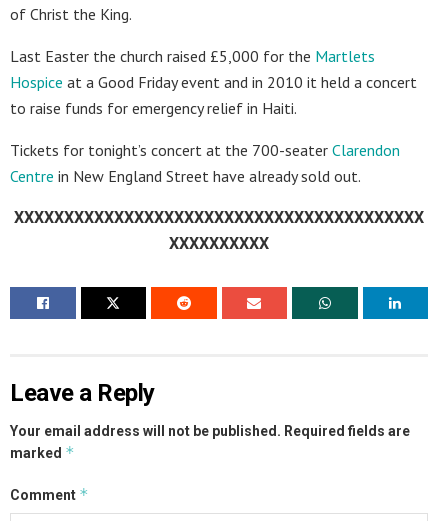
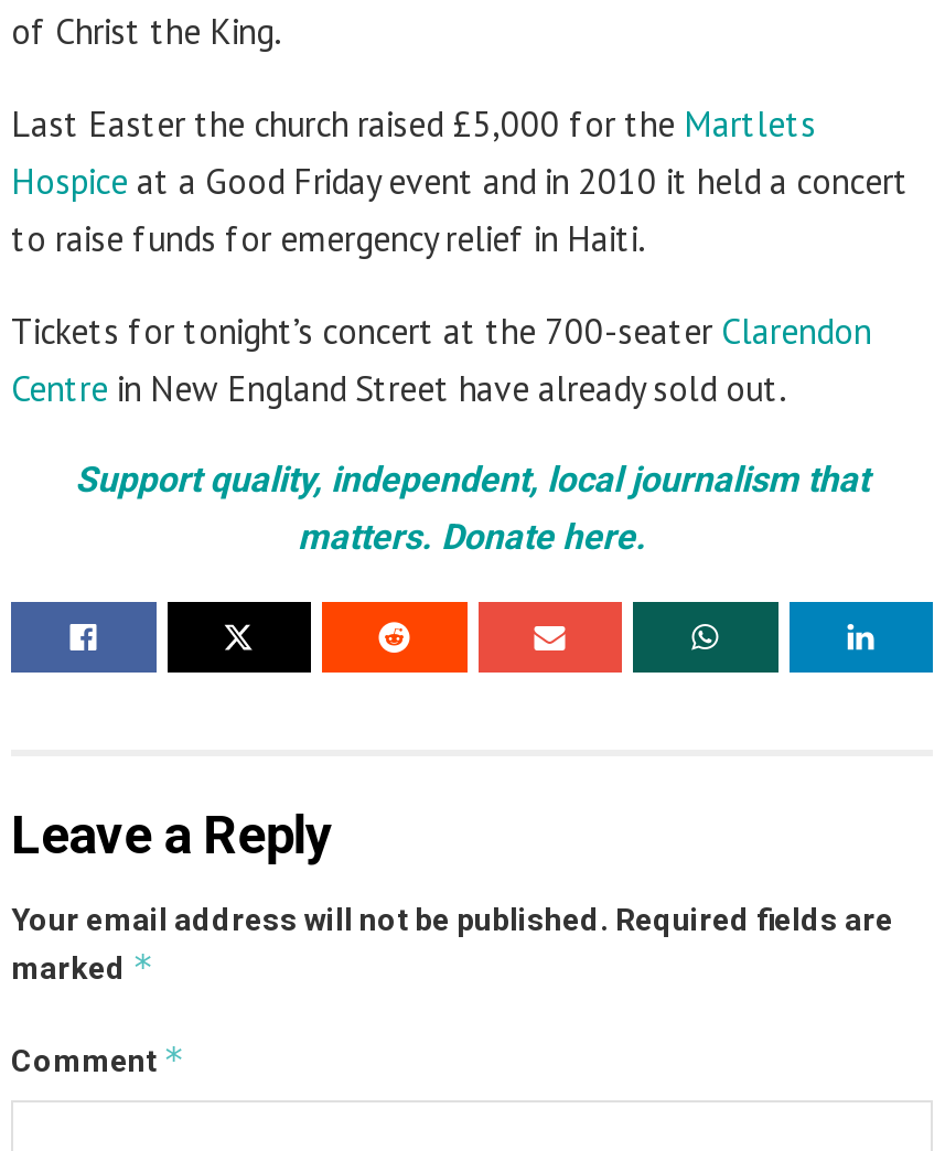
[14,208,424,253] XXXXXXXXXXXXXXXXXXXXXXXXXXXXXXXXXXXXXXXXX | XXXXXXXXXX -> [75,459,869,558] Support quality, independent, local journalism that | matters. Donate here.

